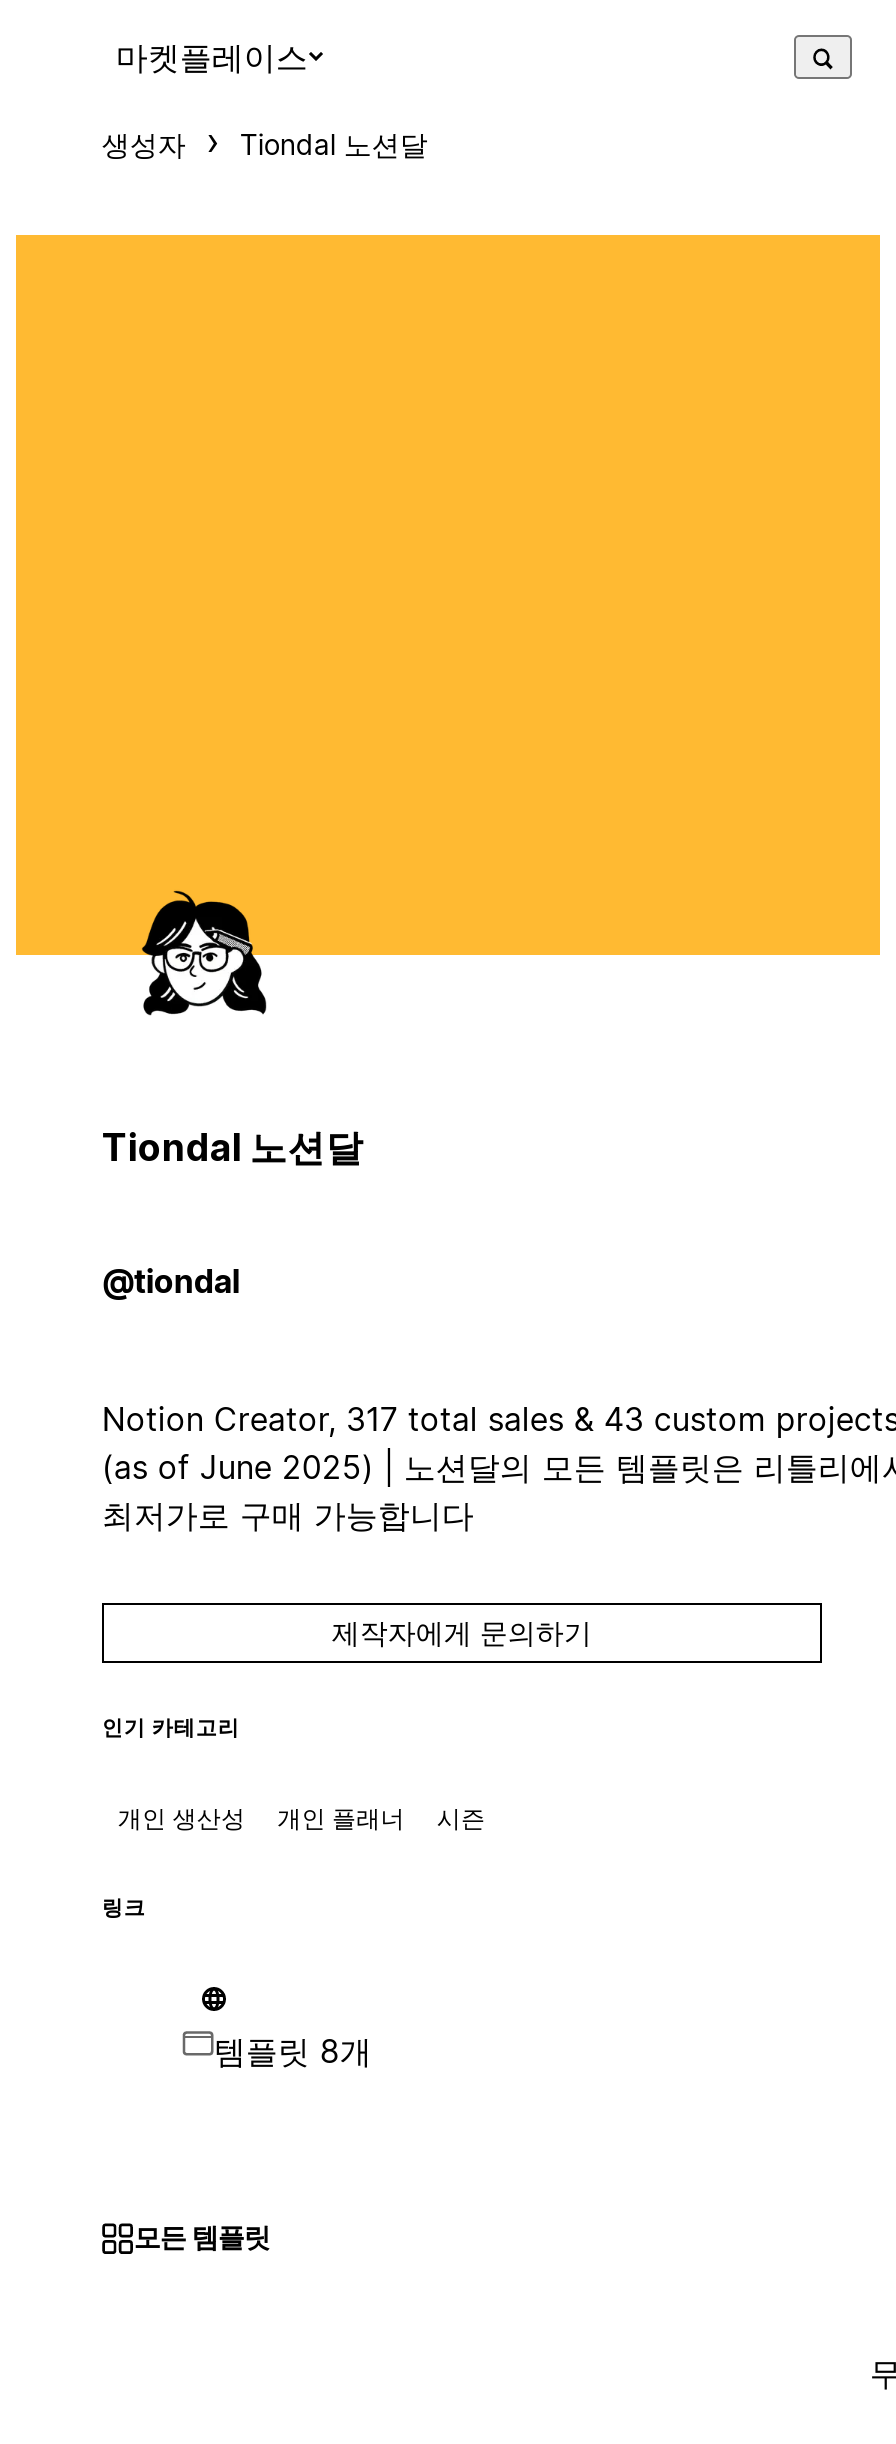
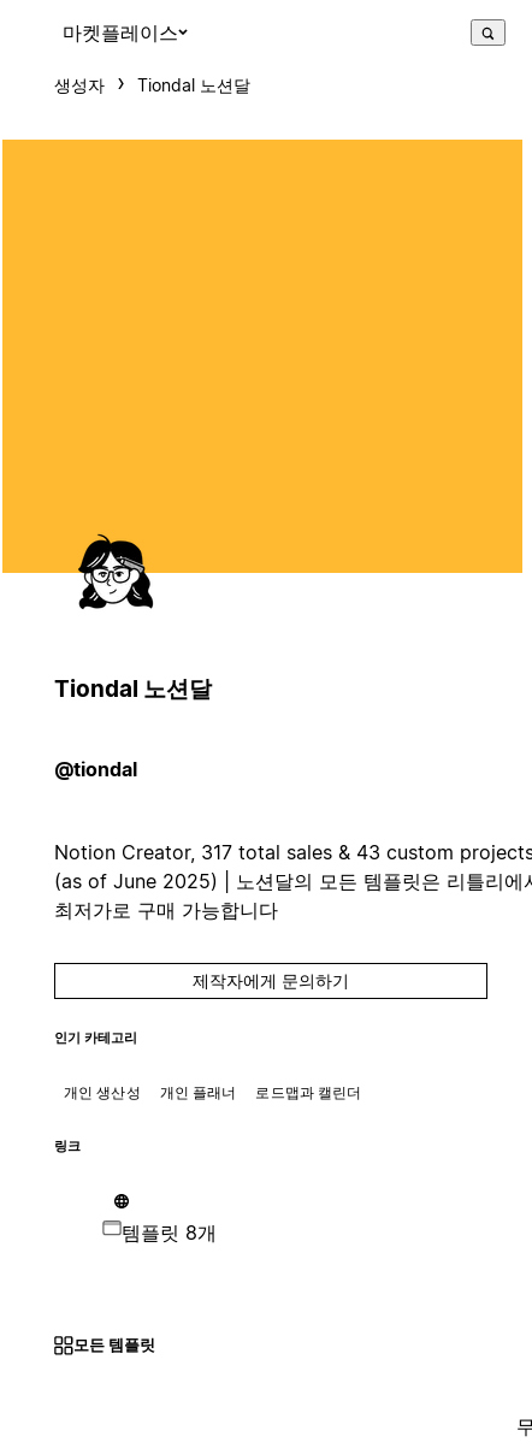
[437,1803,485,1833] 시즌 -> [256,1083,362,1101] 로드맵과 캘린더

